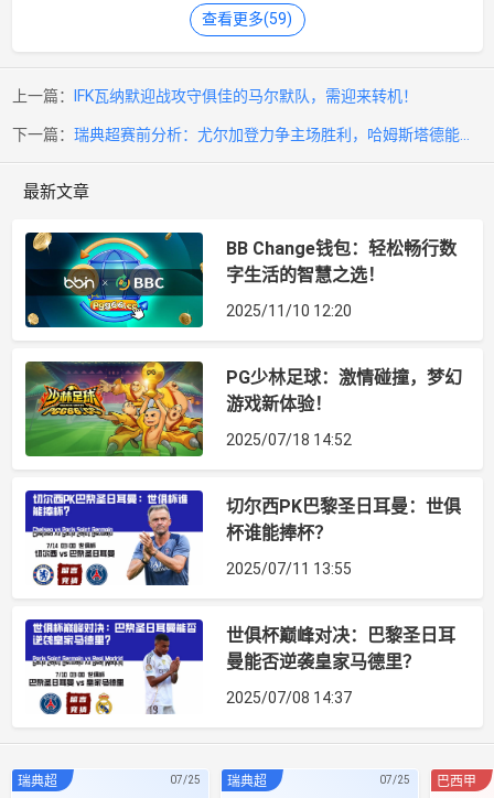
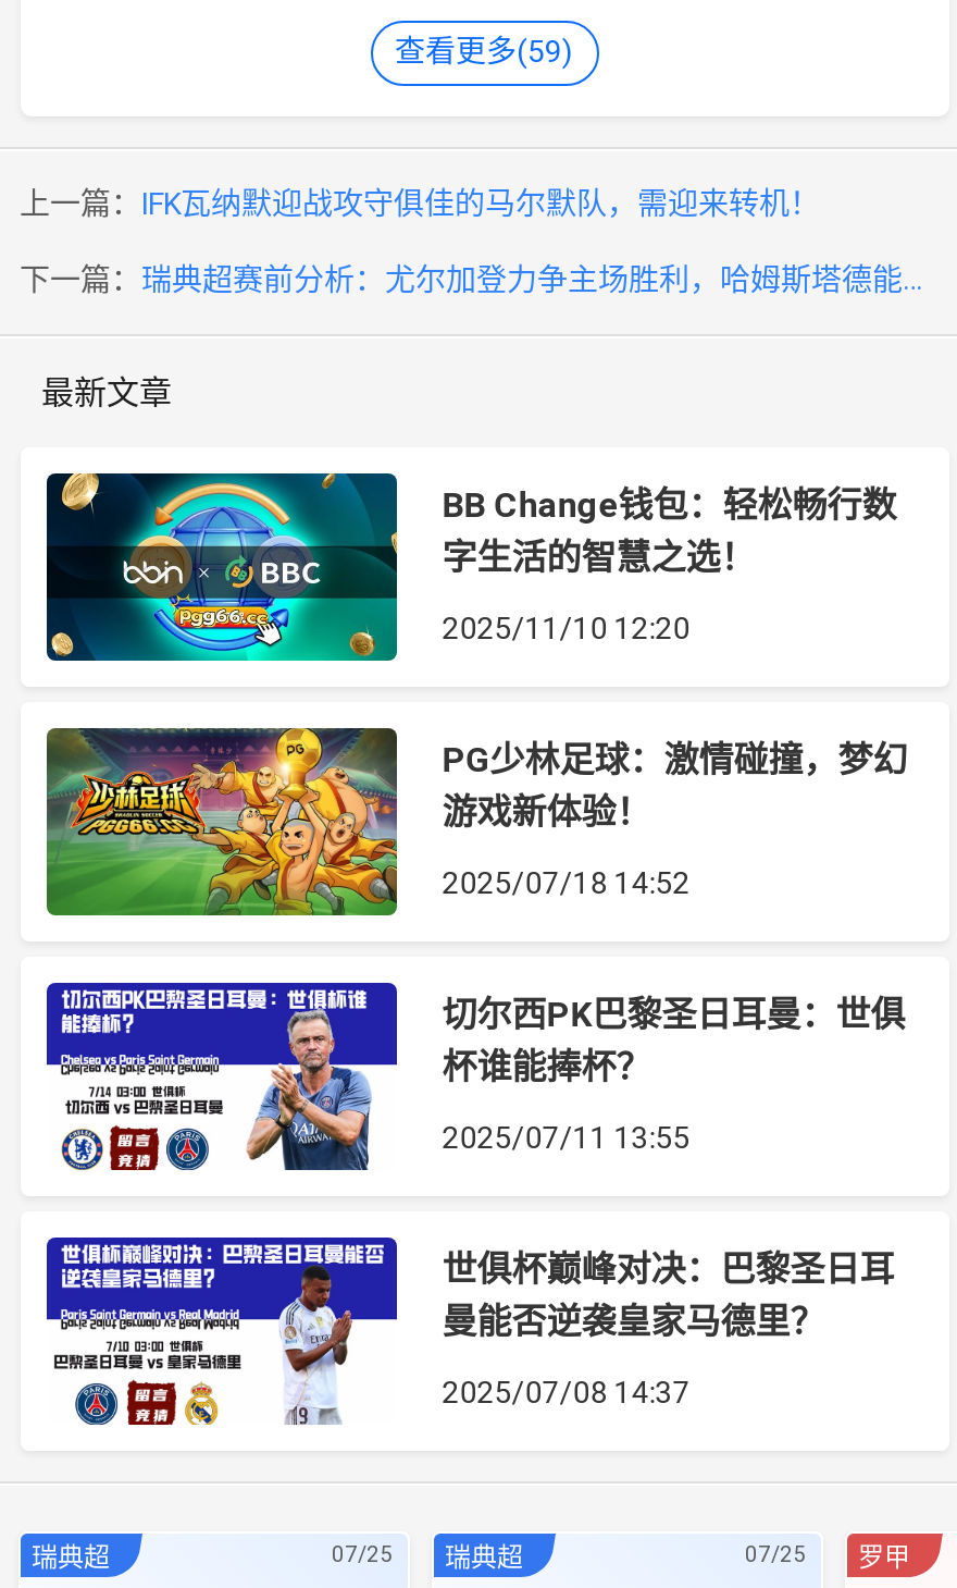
[437,773,476,789] 巴西甲 -> [858,1541,910,1572] 罗甲

